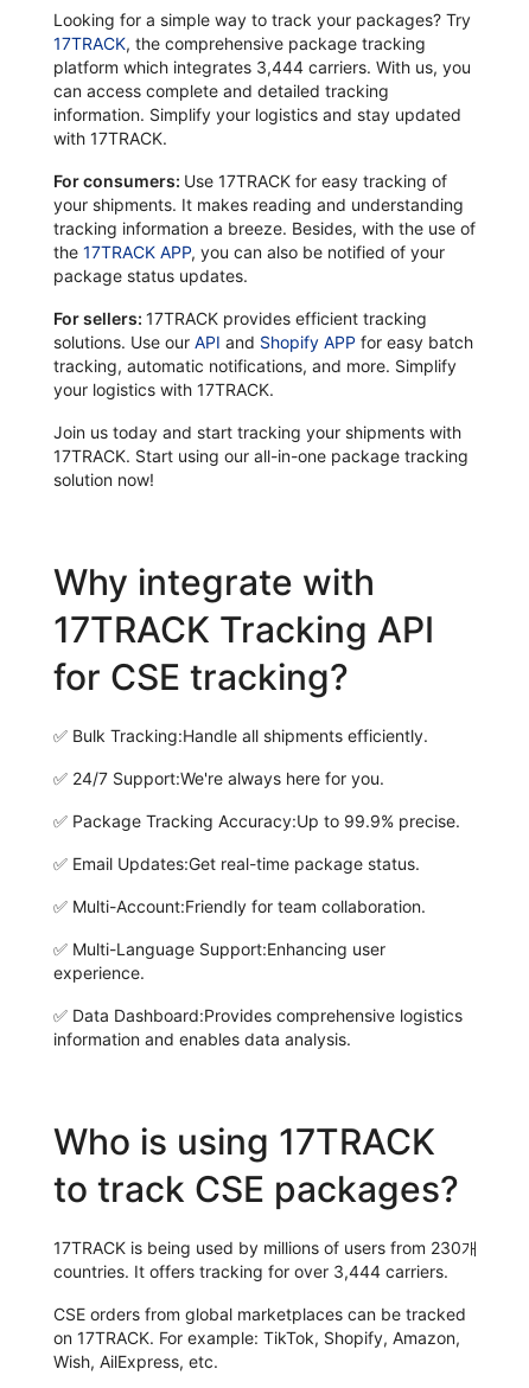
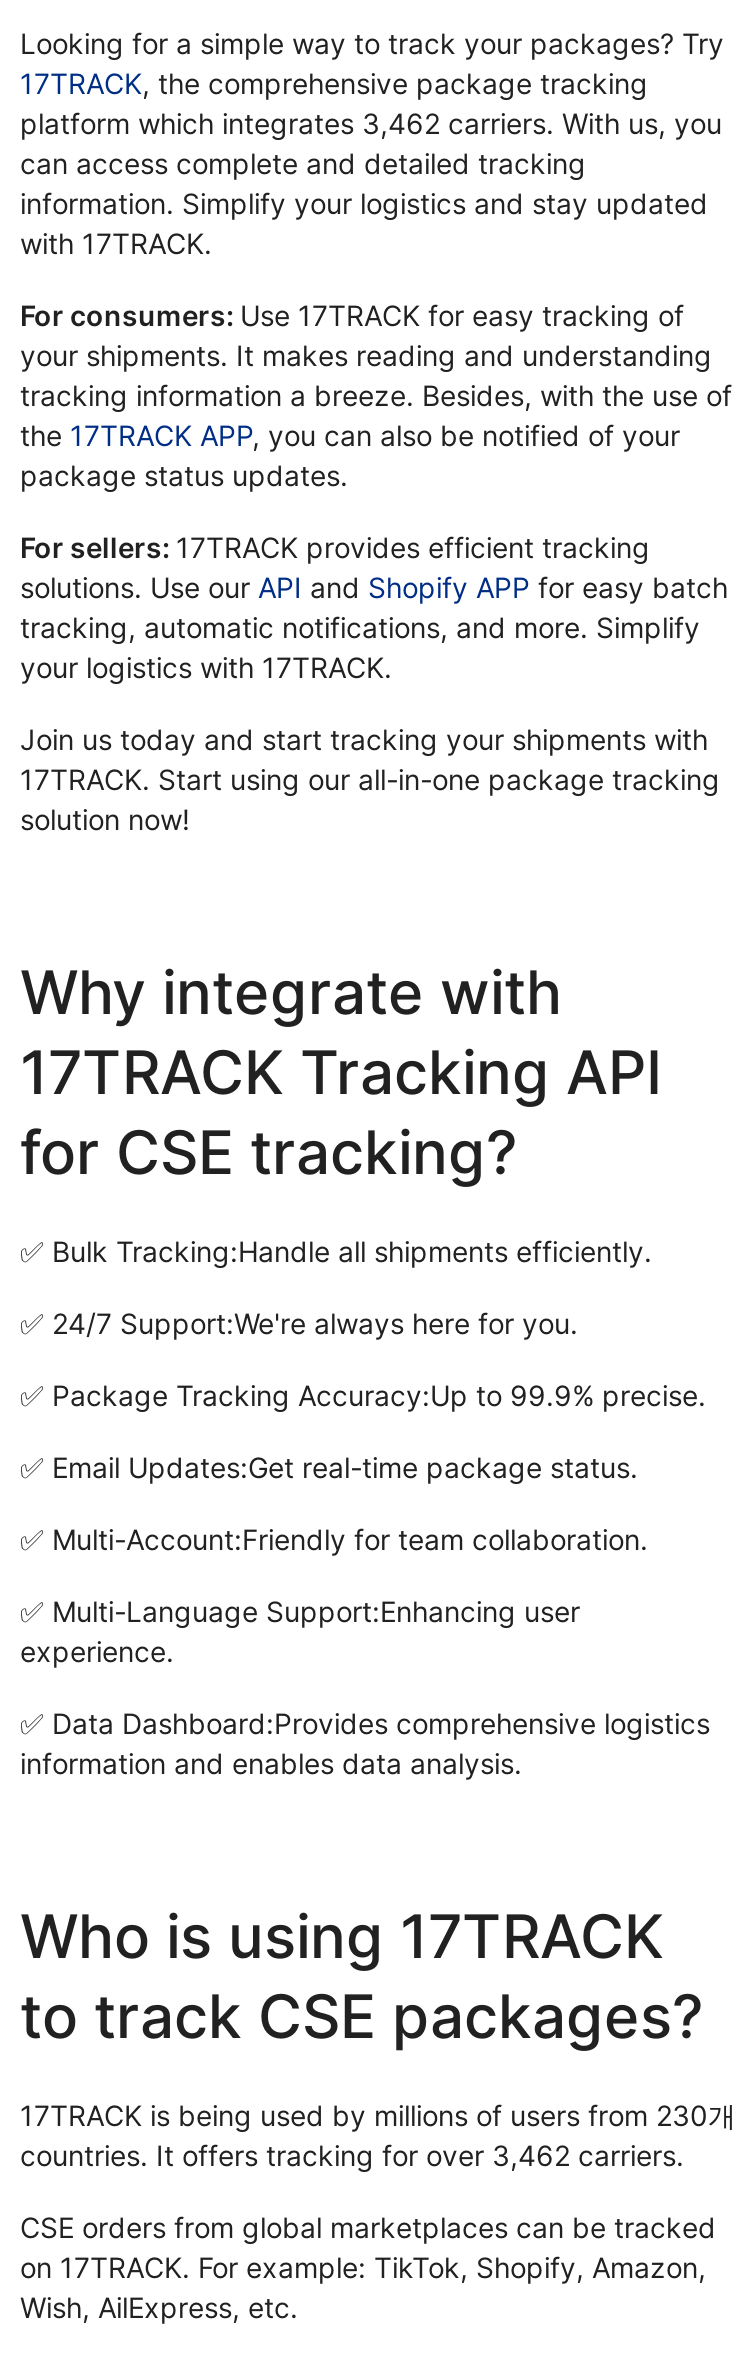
[53,57,471,78] platform which integrates 3,444 carriers. With us, you -> [20,107,722,141] platform which integrates 3,462 carriers. With us, you
[53,1262,448,1282] countries. It offers tracking for over 3,444 carriers. -> [20,2139,684,2173] countries. It offers tracking for over 3,462 carriers.

